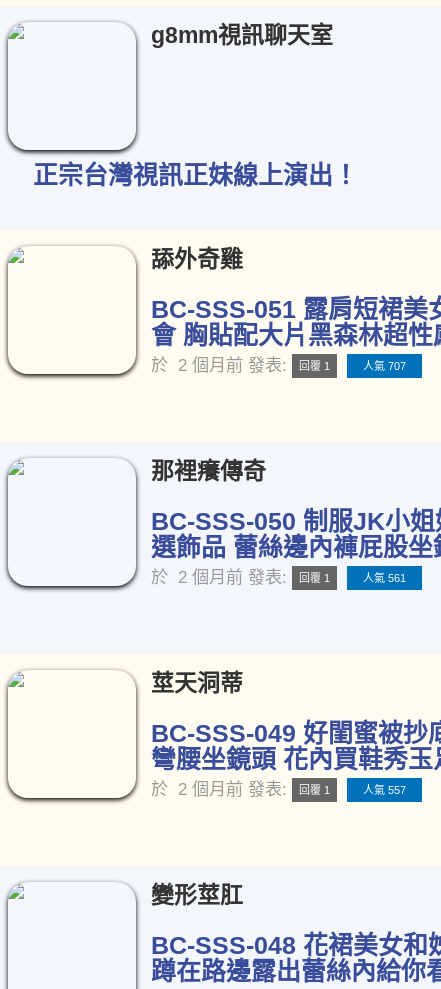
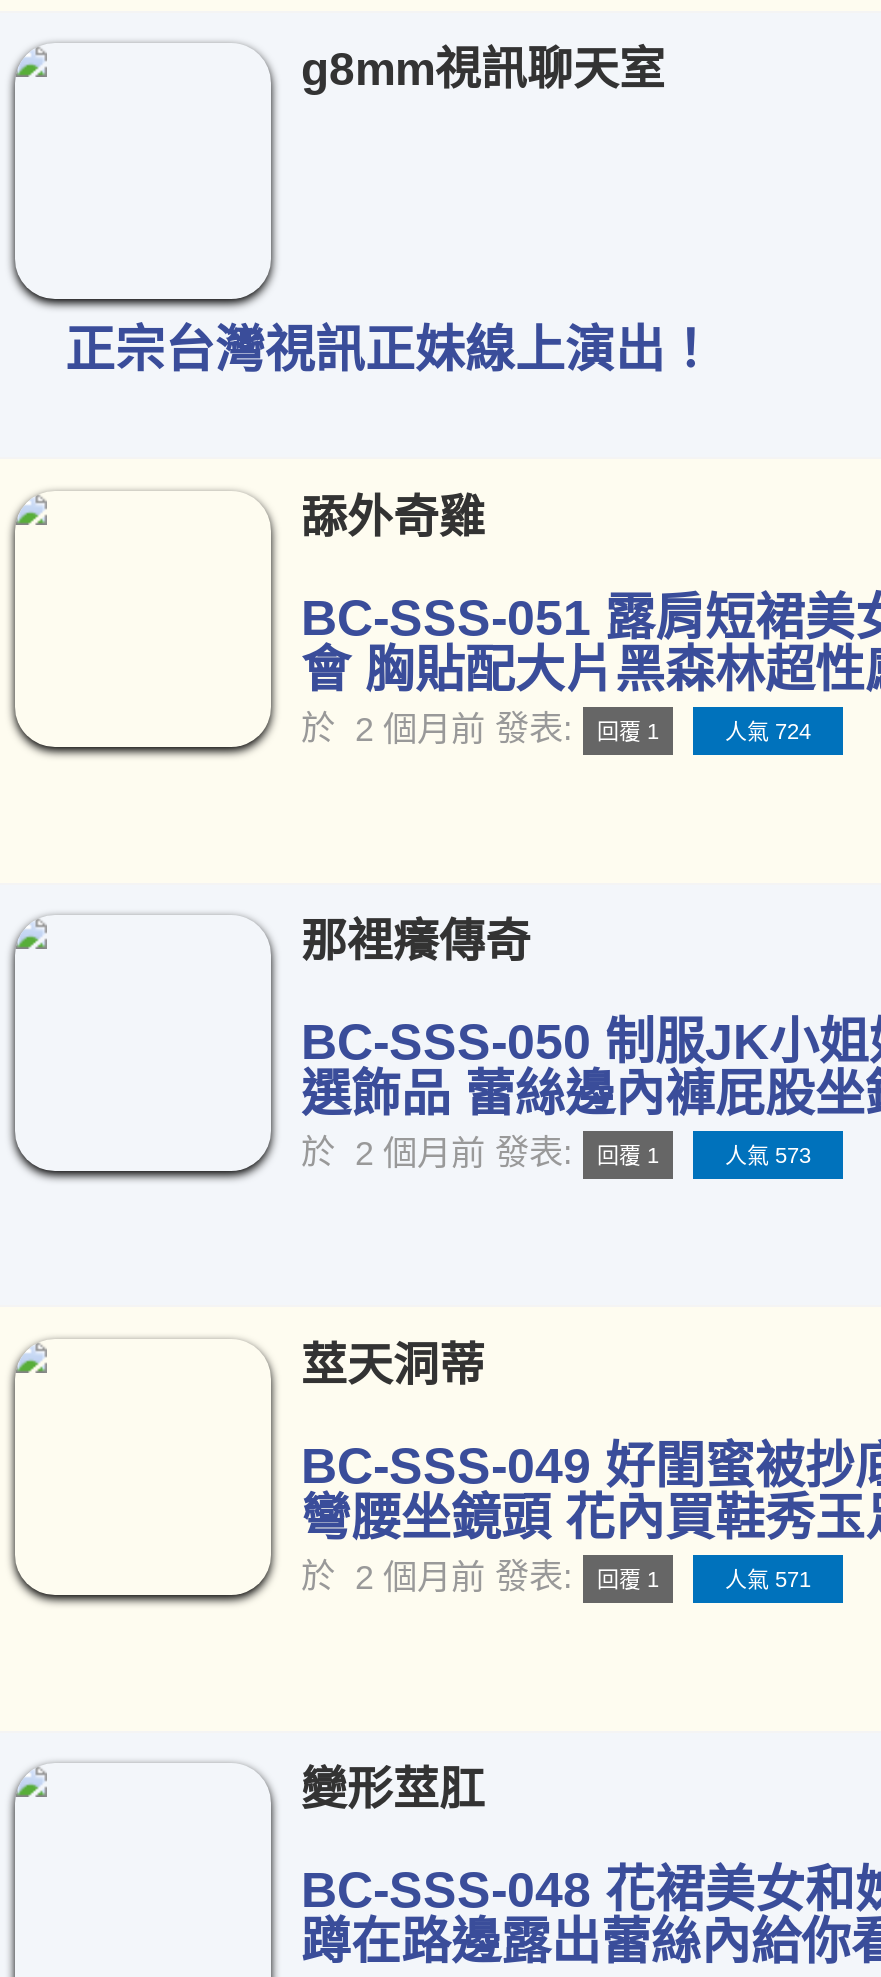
[363,360,406,372] 人氣 707 -> [725,719,811,743] 人氣 724
[363,572,406,584] 人氣 561 -> [725,1143,811,1167] 人氣 573
[363,784,406,796] 人氣 557 -> [725,1567,811,1591] 人氣 571

